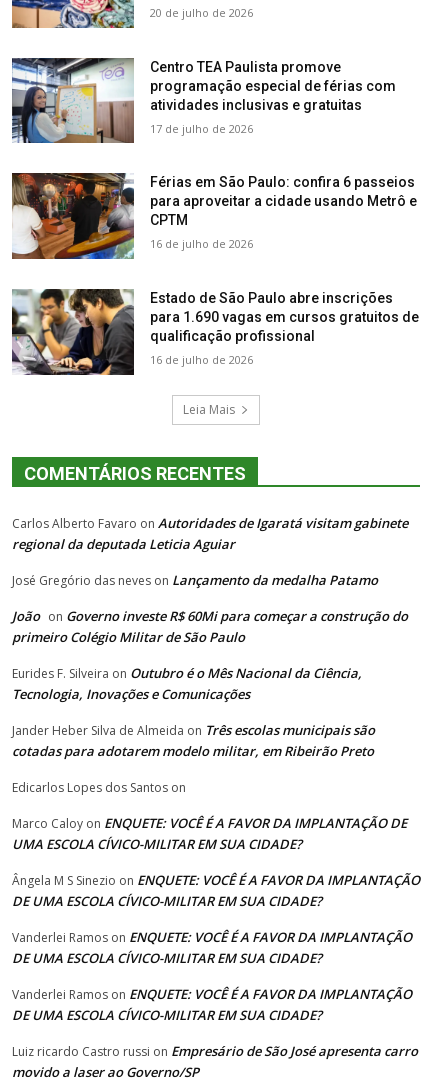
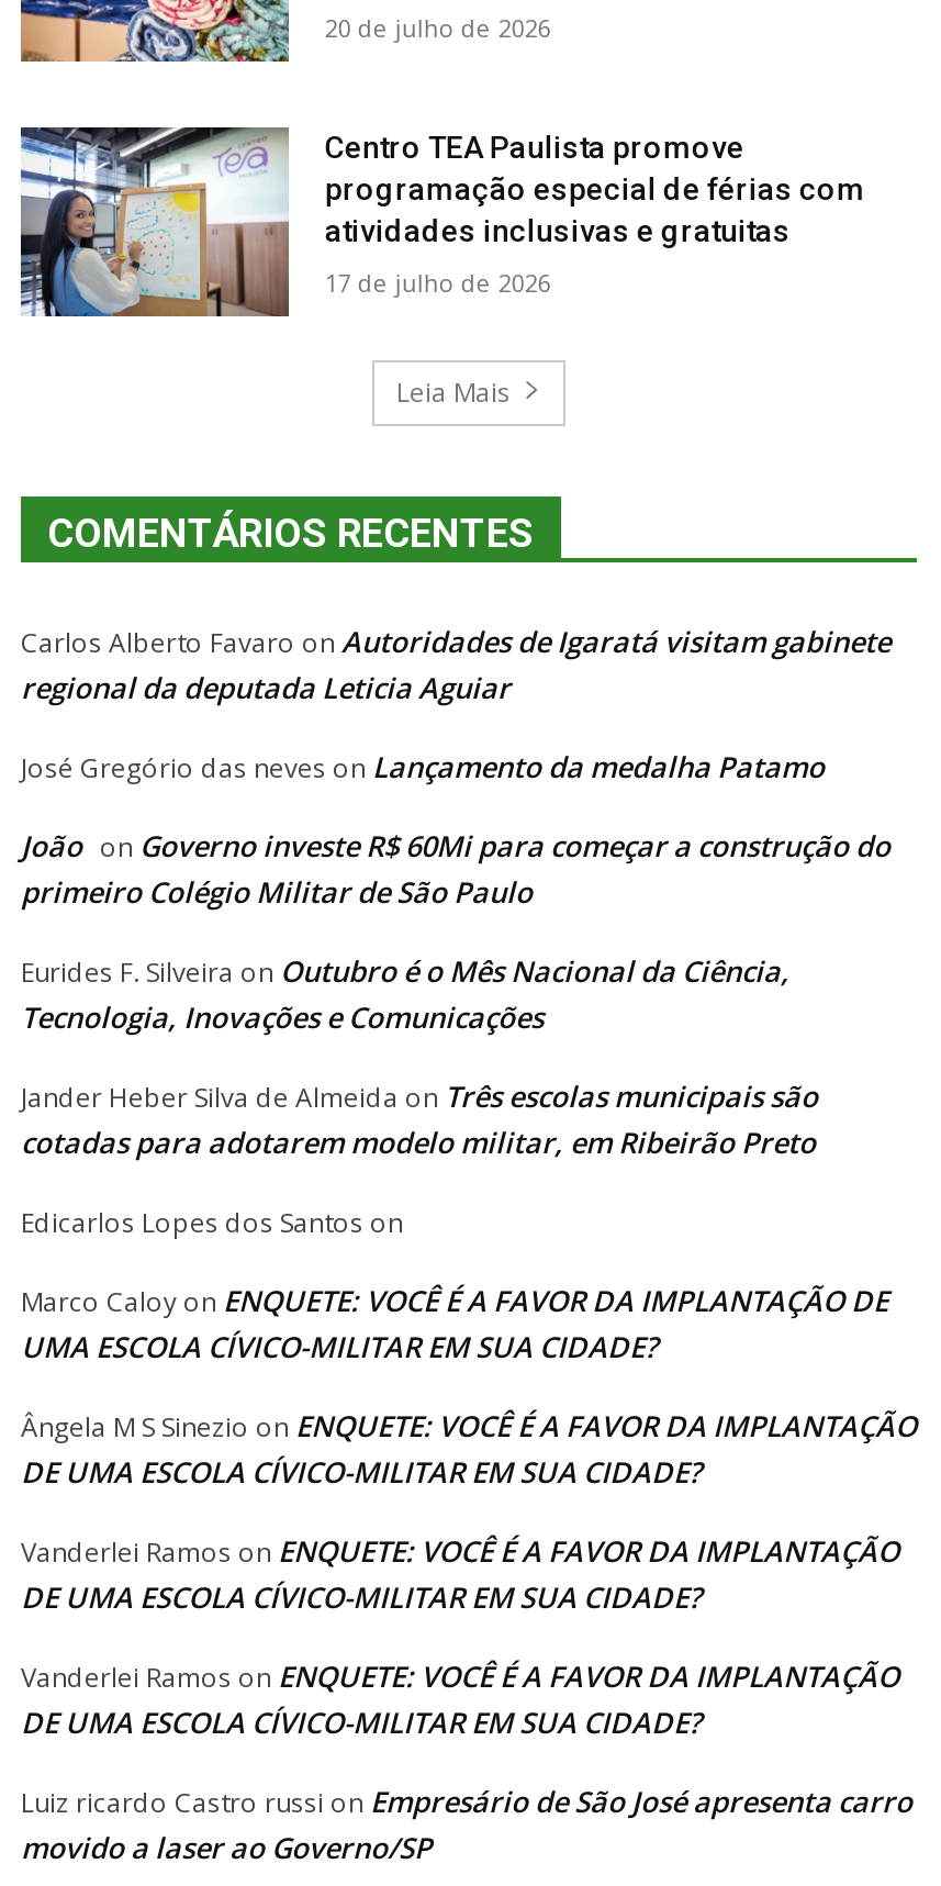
[11,172,419,367] [image] | Férias em São Paulo: confira 6 passeios | para aproveitar a cidade usando Metrô e | CPTM | 16 de julho de 2026 | Estado de São Paulo abre inscrições | para 1.690 vagas em cursos gratuitos de | qualificação profissional | 16 de julho de 2026 -> none
[11,289,135,376] [image] -> none

